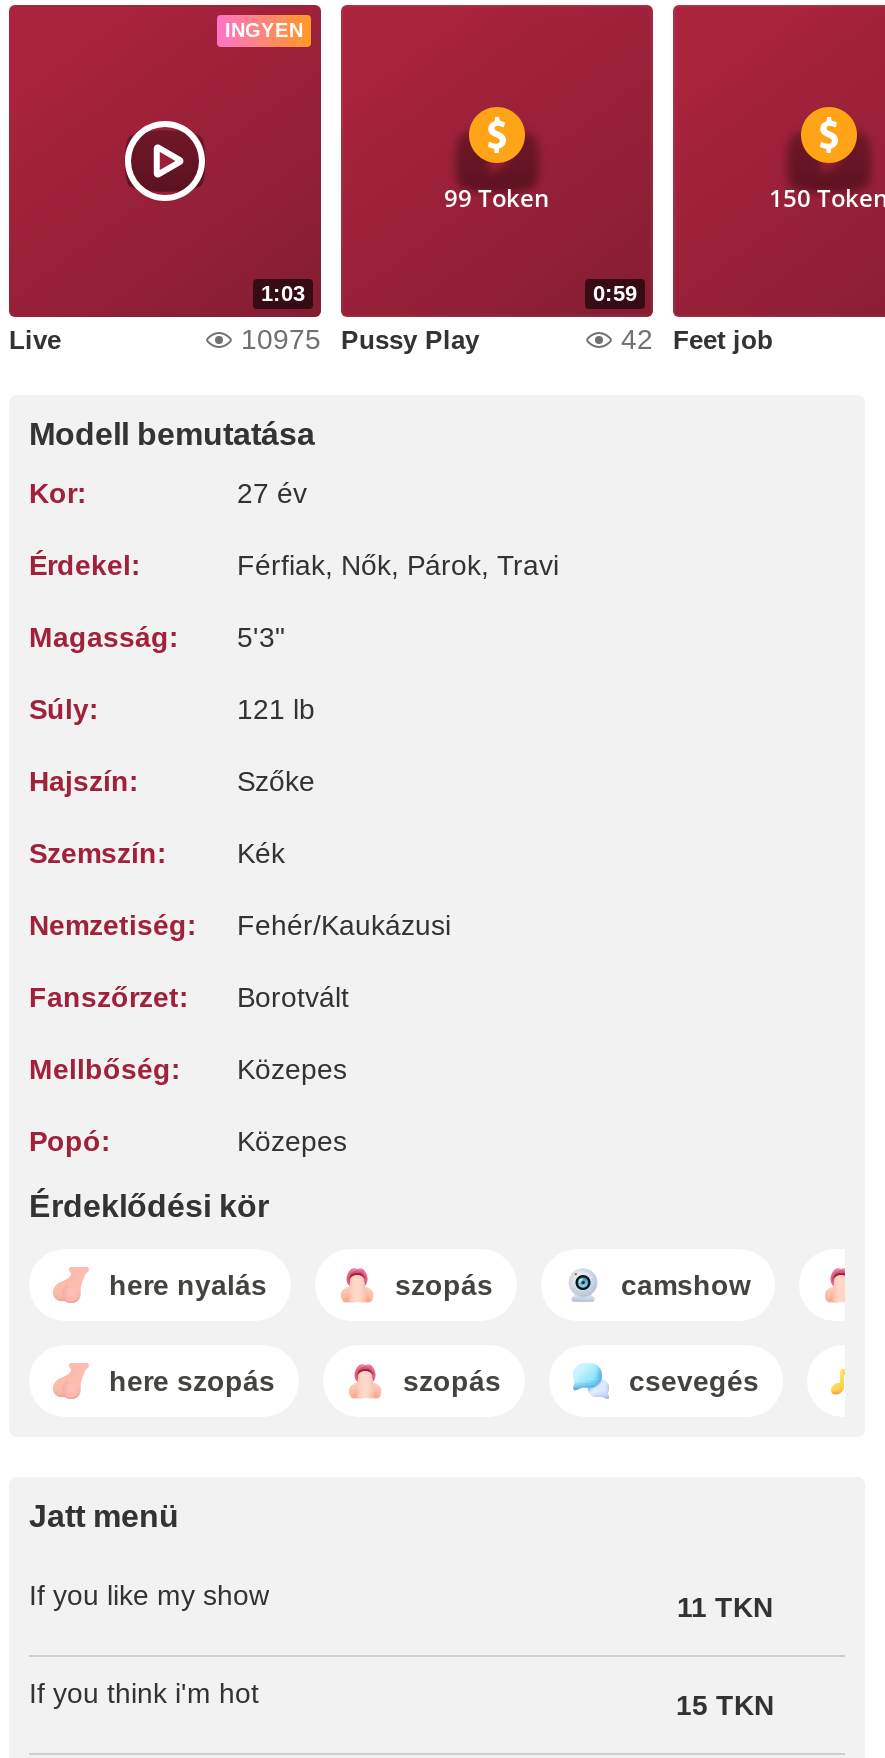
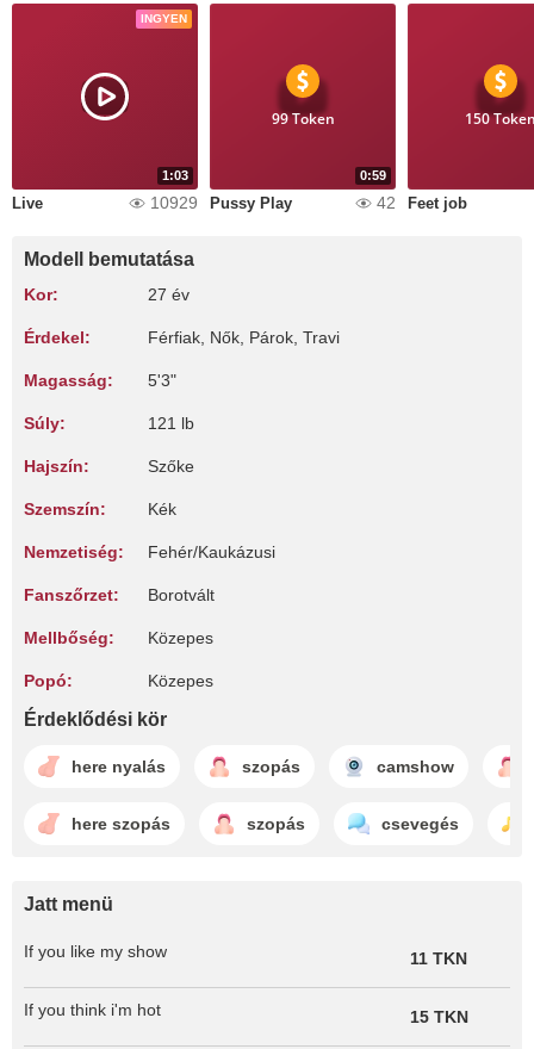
[241,323,479,355] 10975 Pussy Play -> [150,193,292,212] 10929 Pussy Play

